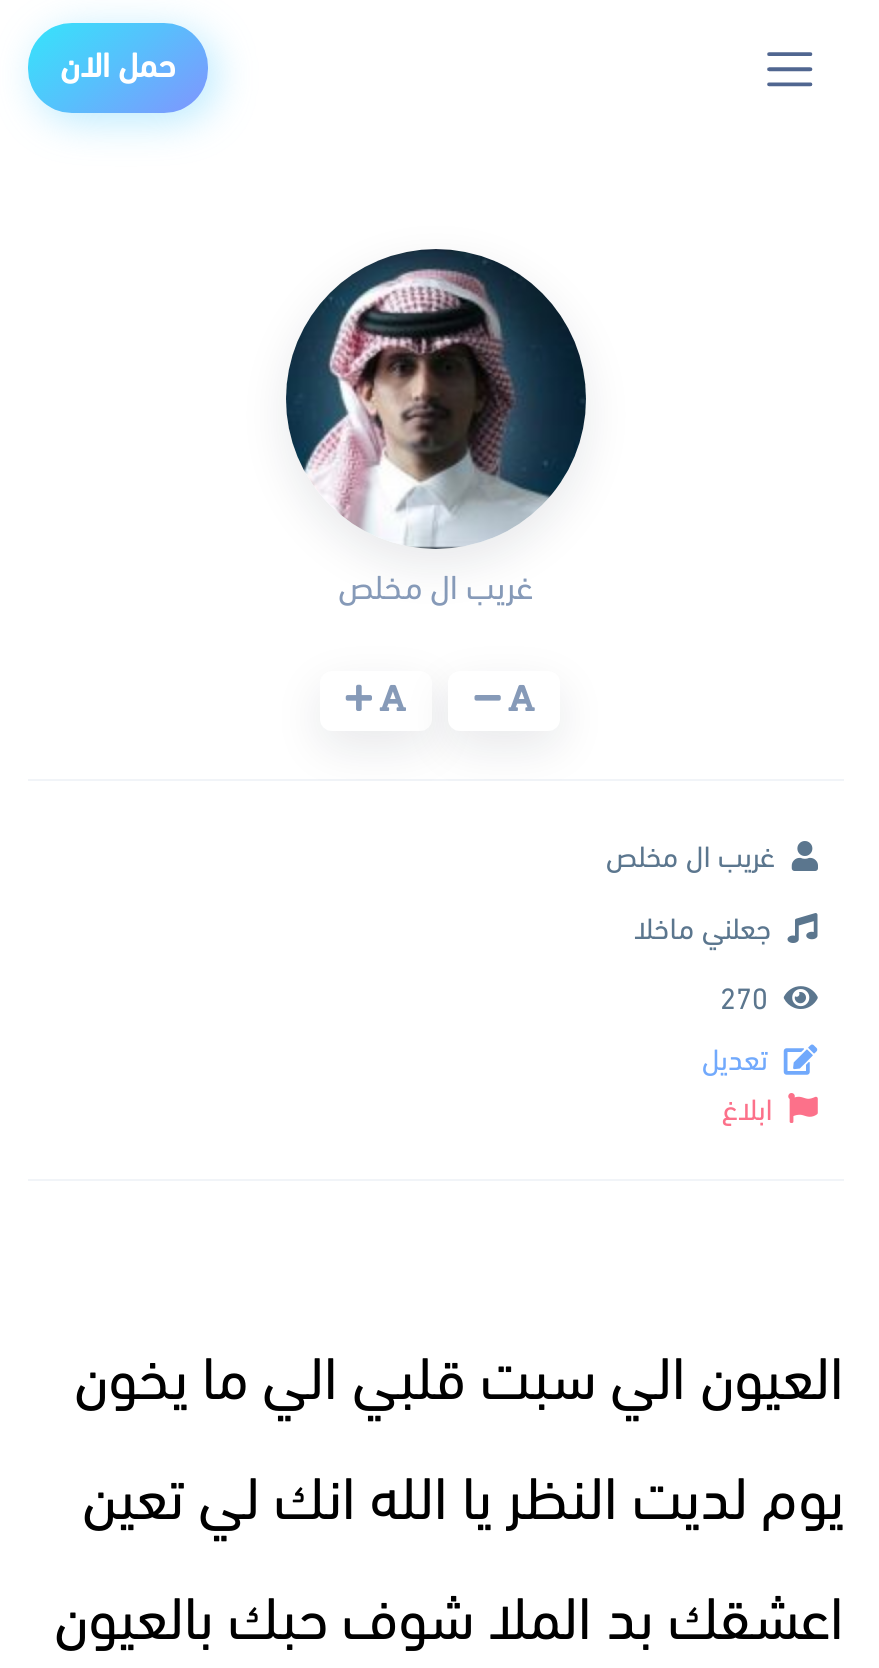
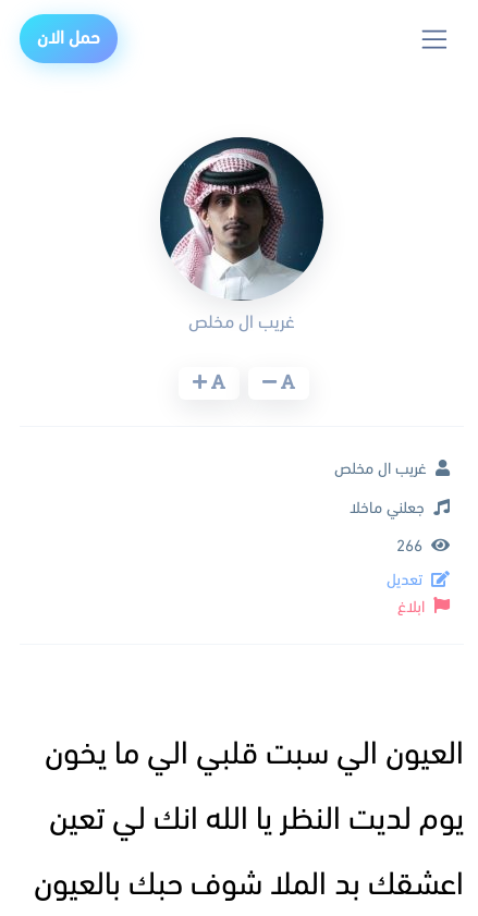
[720,988,768,1018] 270 -> [396,539,422,556] 266

